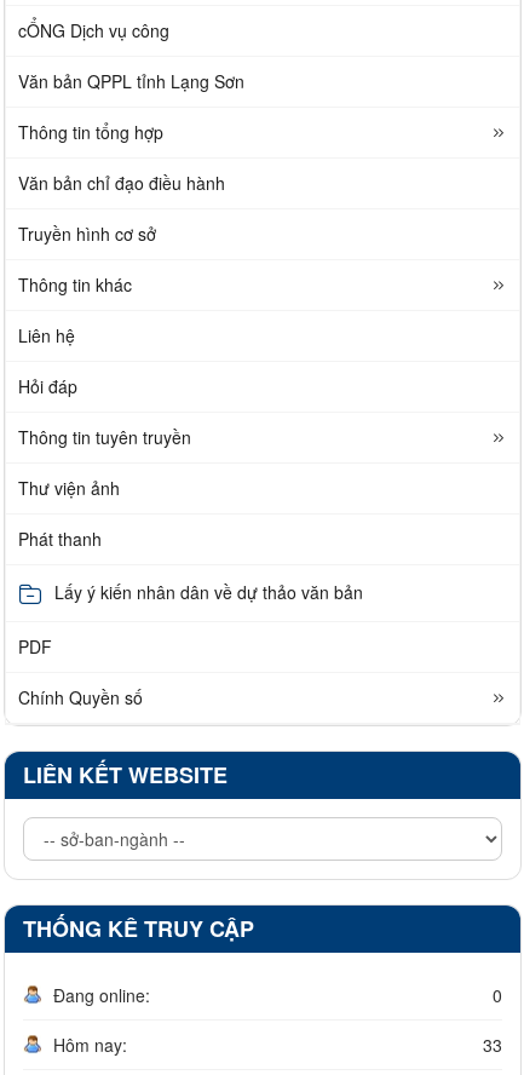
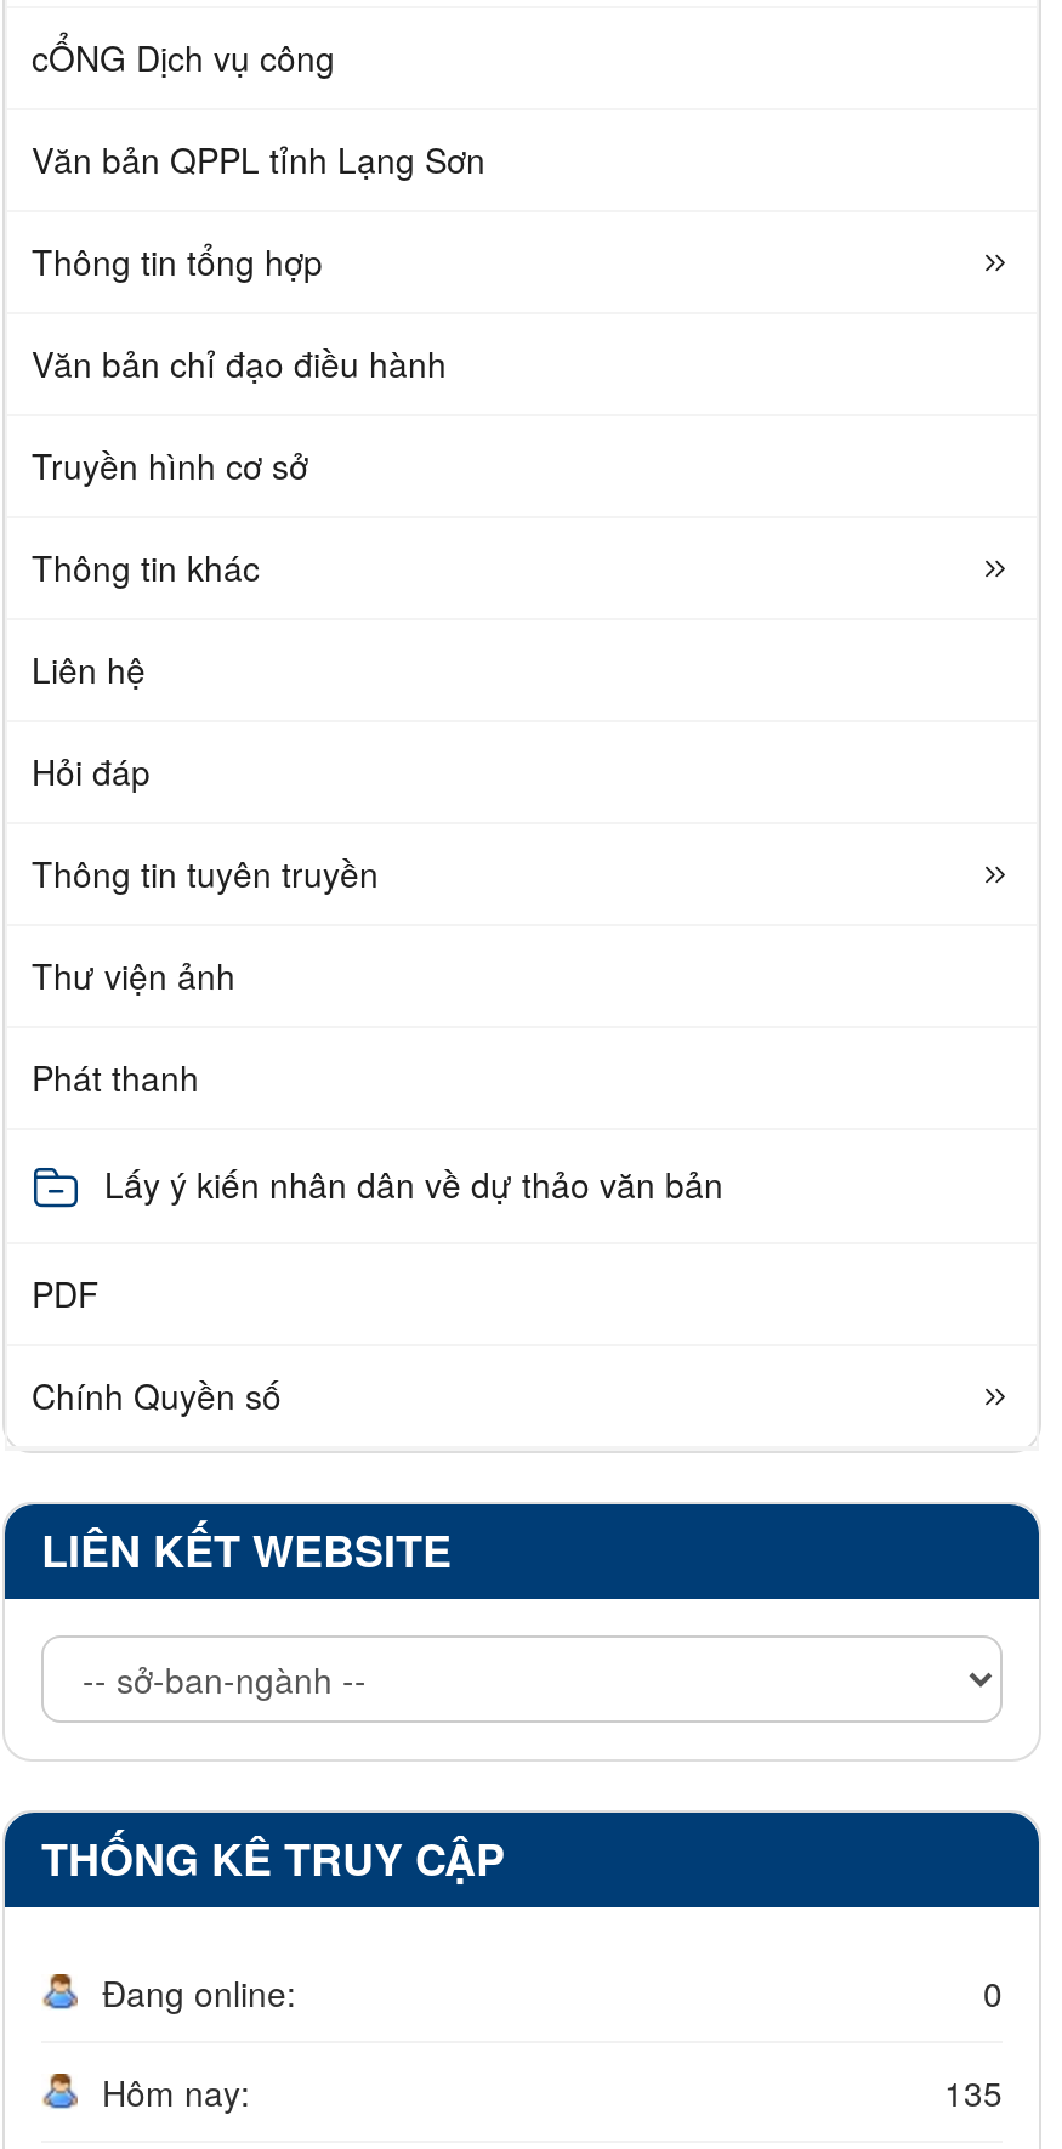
[483,1032,502,1057] 33 -> [944,2067,1003,2116] 135

